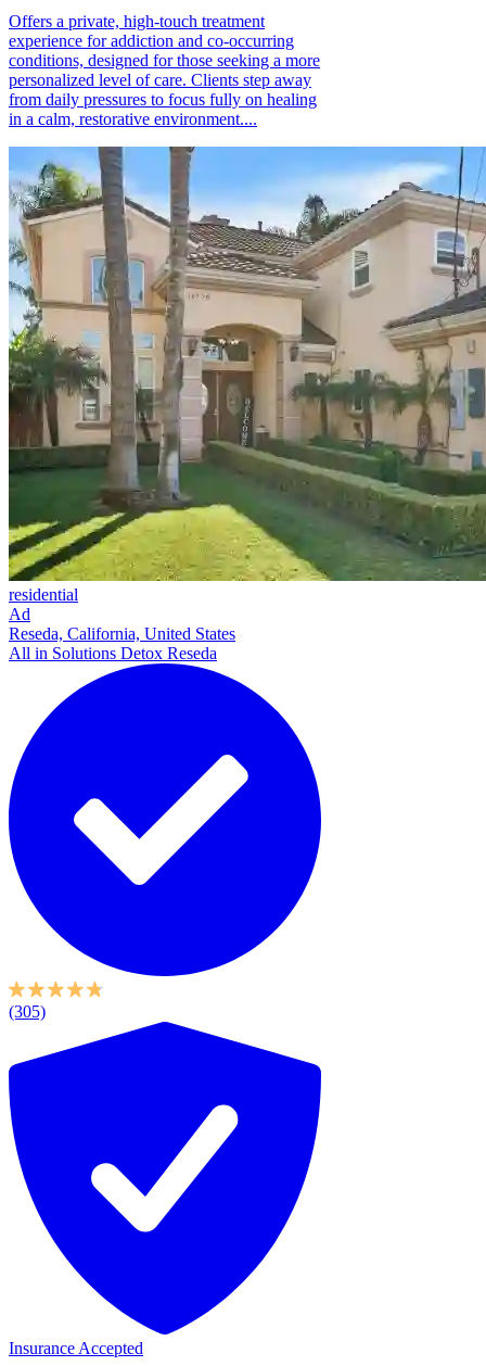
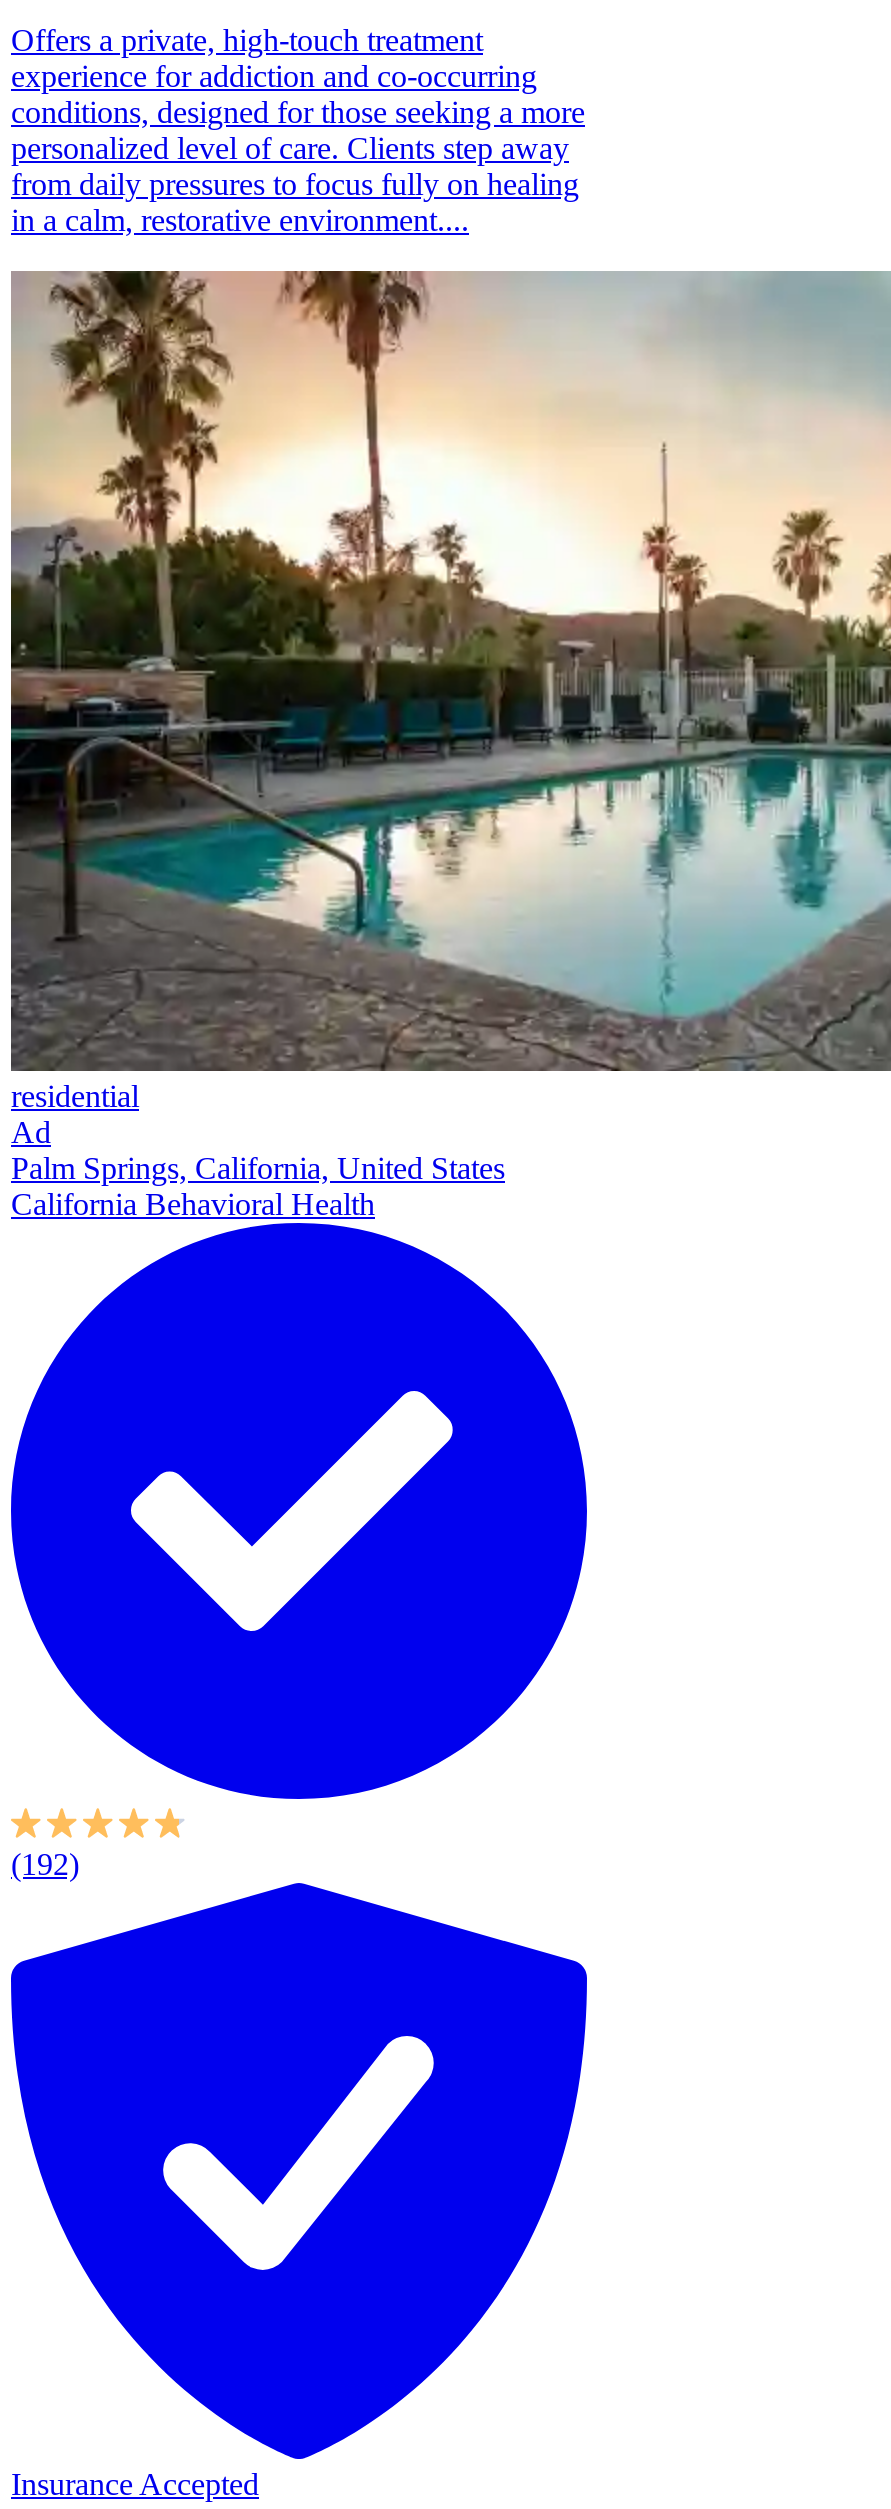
[8,146,483,662] [image] | Reseda, California, United States | All in Solutions Detox Reseda -> [9,269,885,1220] [image] | Palm Springs, California, United States | California Behavioral Health
[9,1002,46,1020] (305) -> [11,1846,79,1880] (192)

